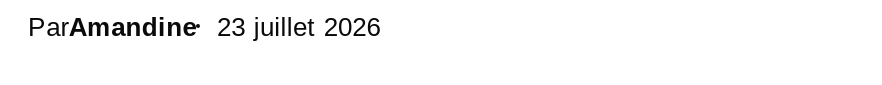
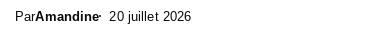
[28,11,381,41] ParAmandine 23 juillet 2026 -> [15,8,191,23] ParAmandine 20 juillet 2026

